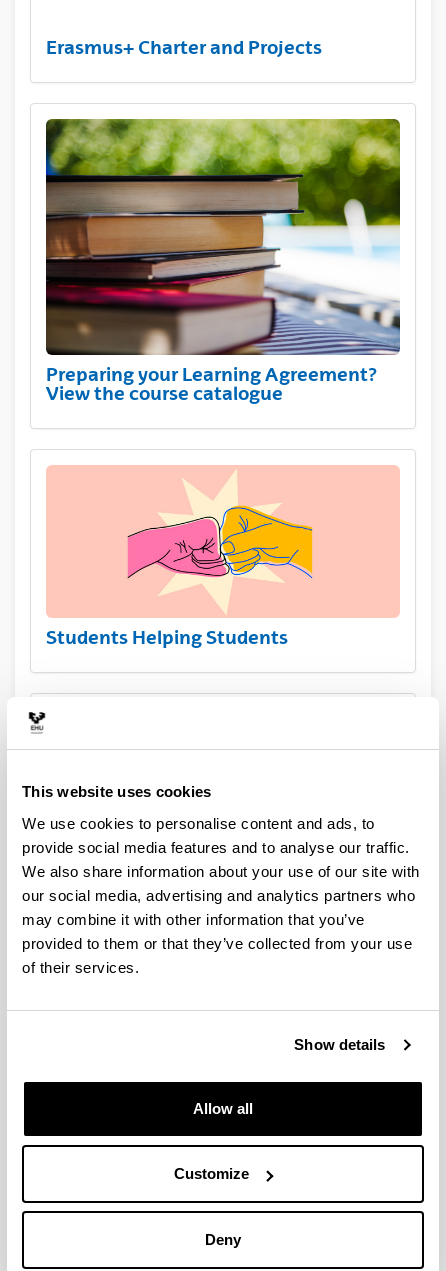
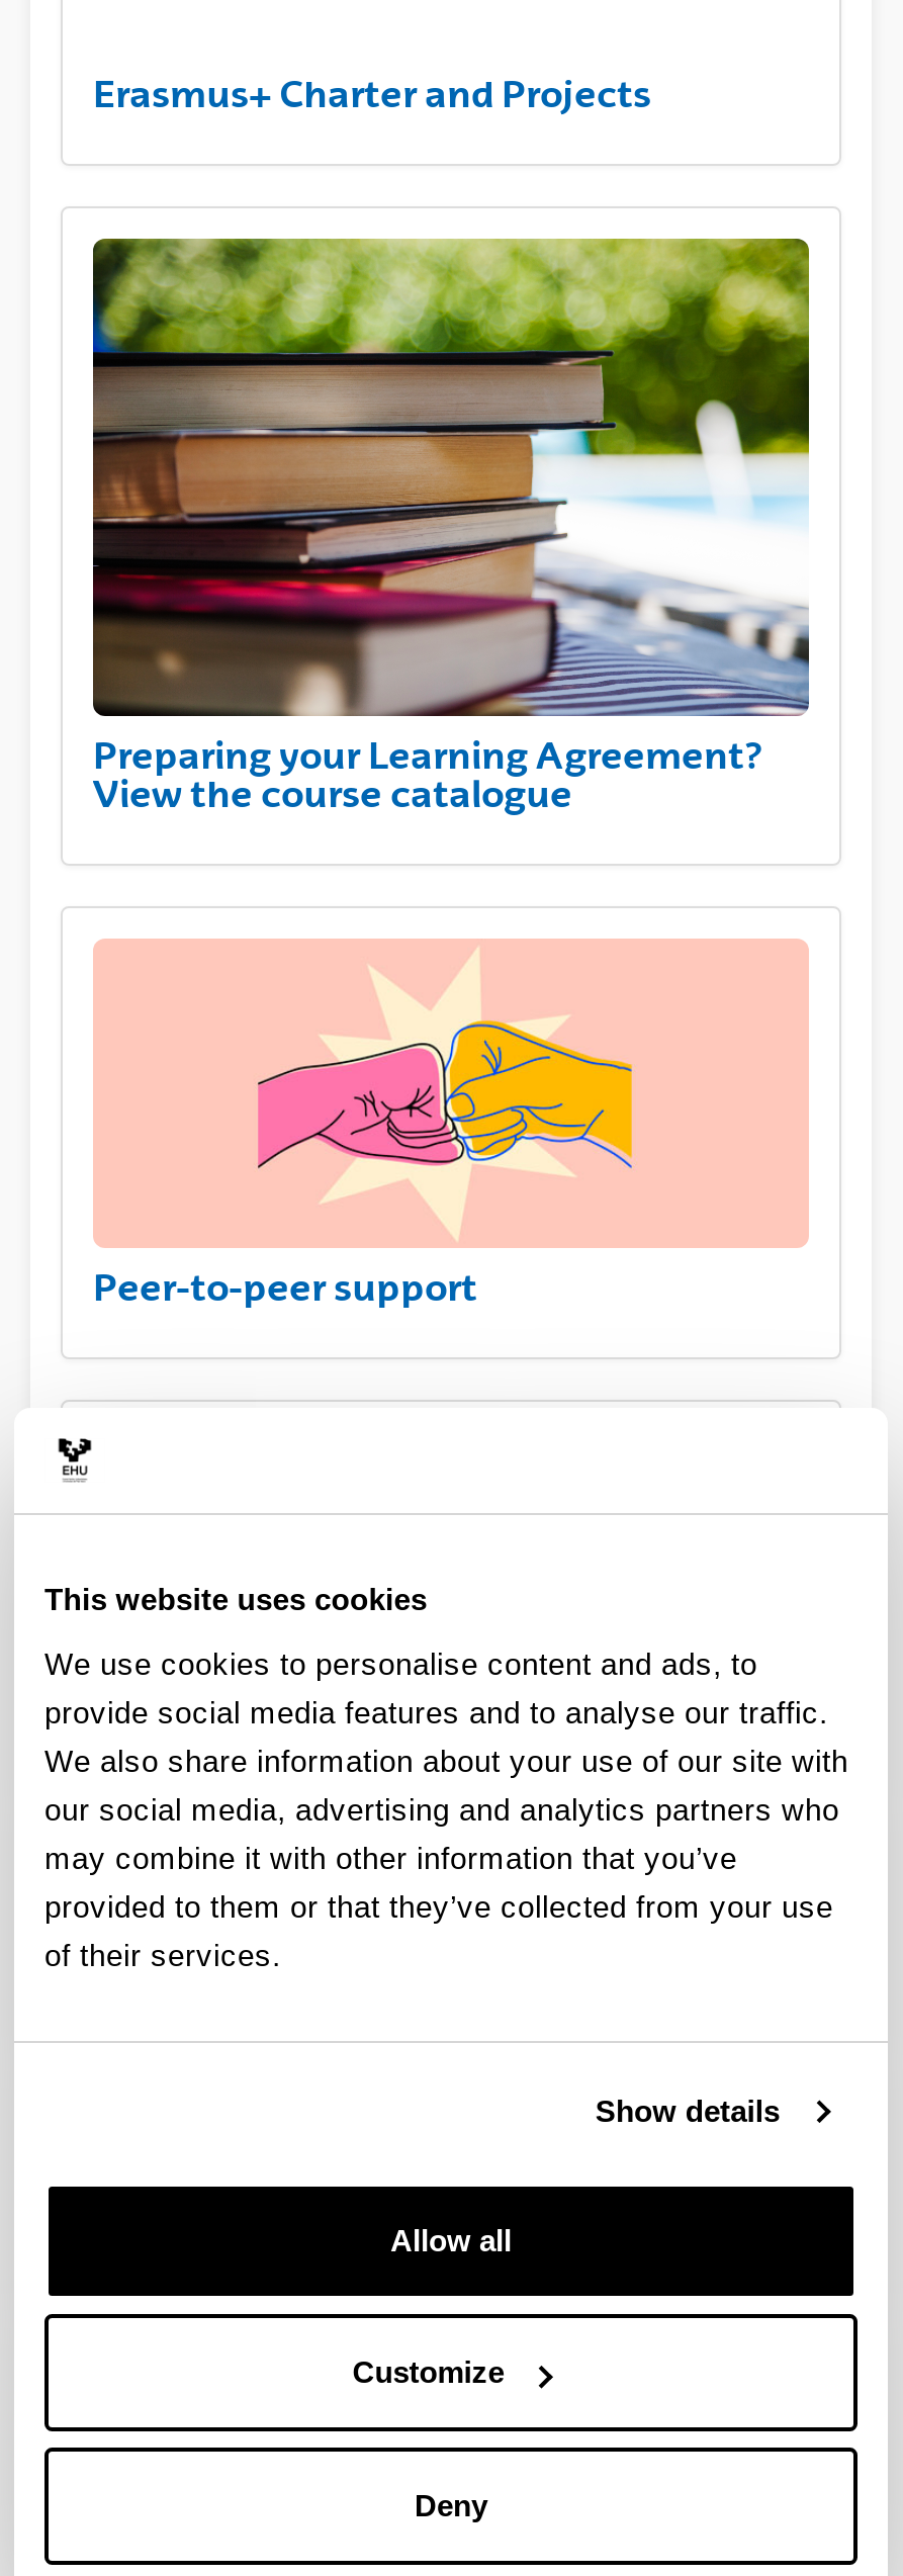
[46,625,288,647] Students Helping Students -> [93,1263,477,1308] Peer-to-peer support

